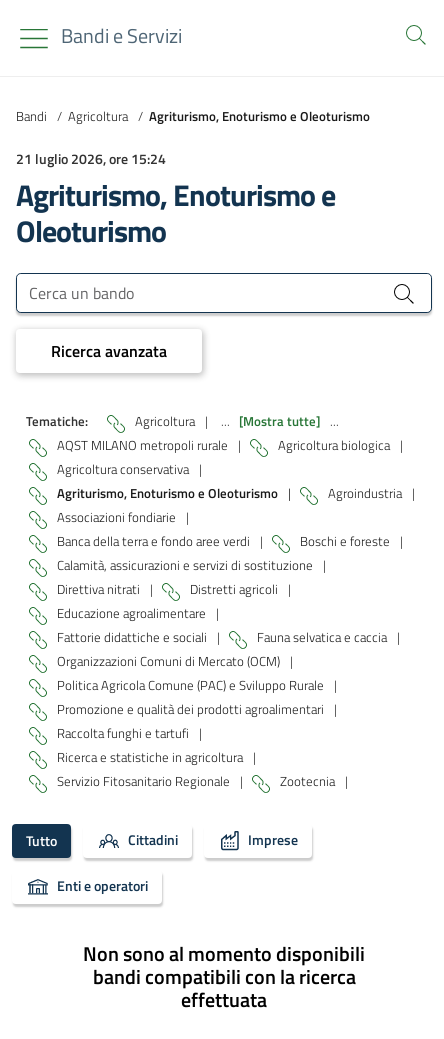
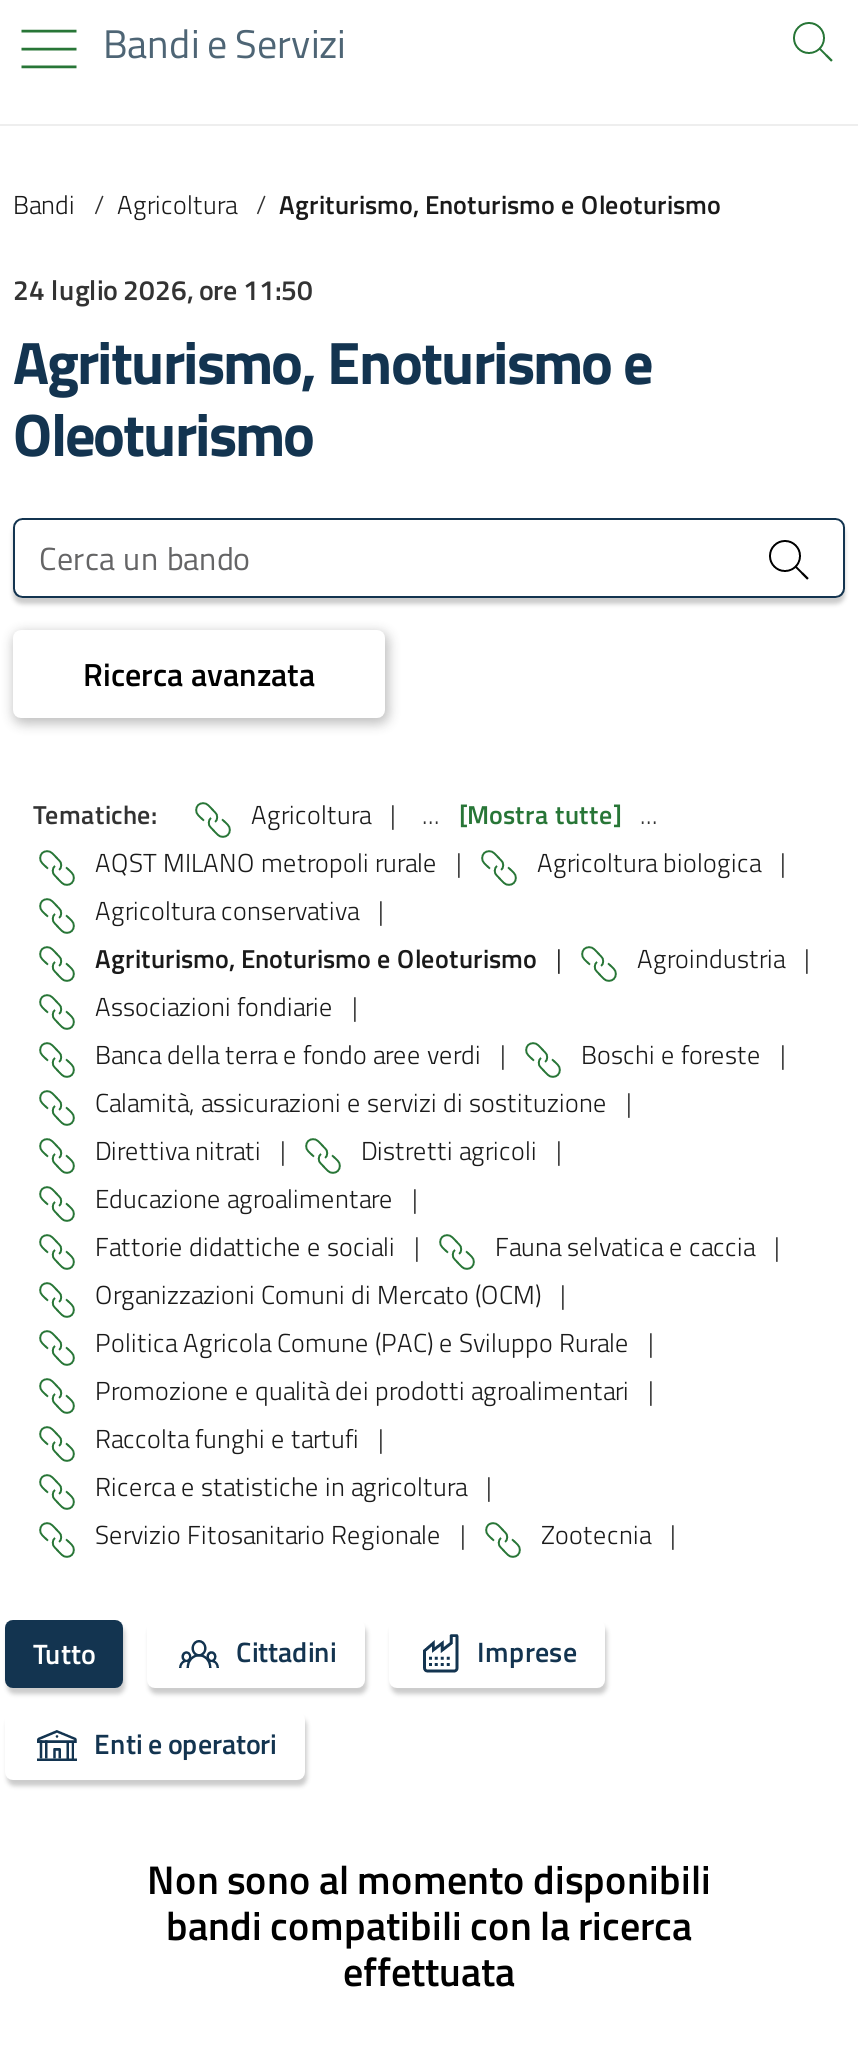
[16,148,166,169] 21 luglio 2026, ore 15:24 -> [13,268,313,310] 24 luglio 2026, ore 11:50

